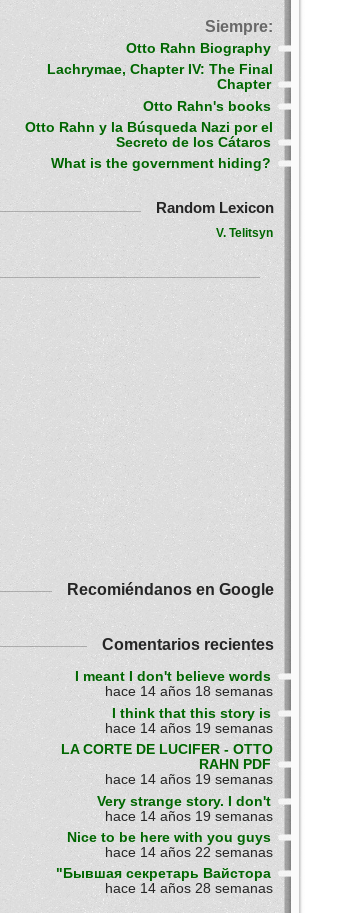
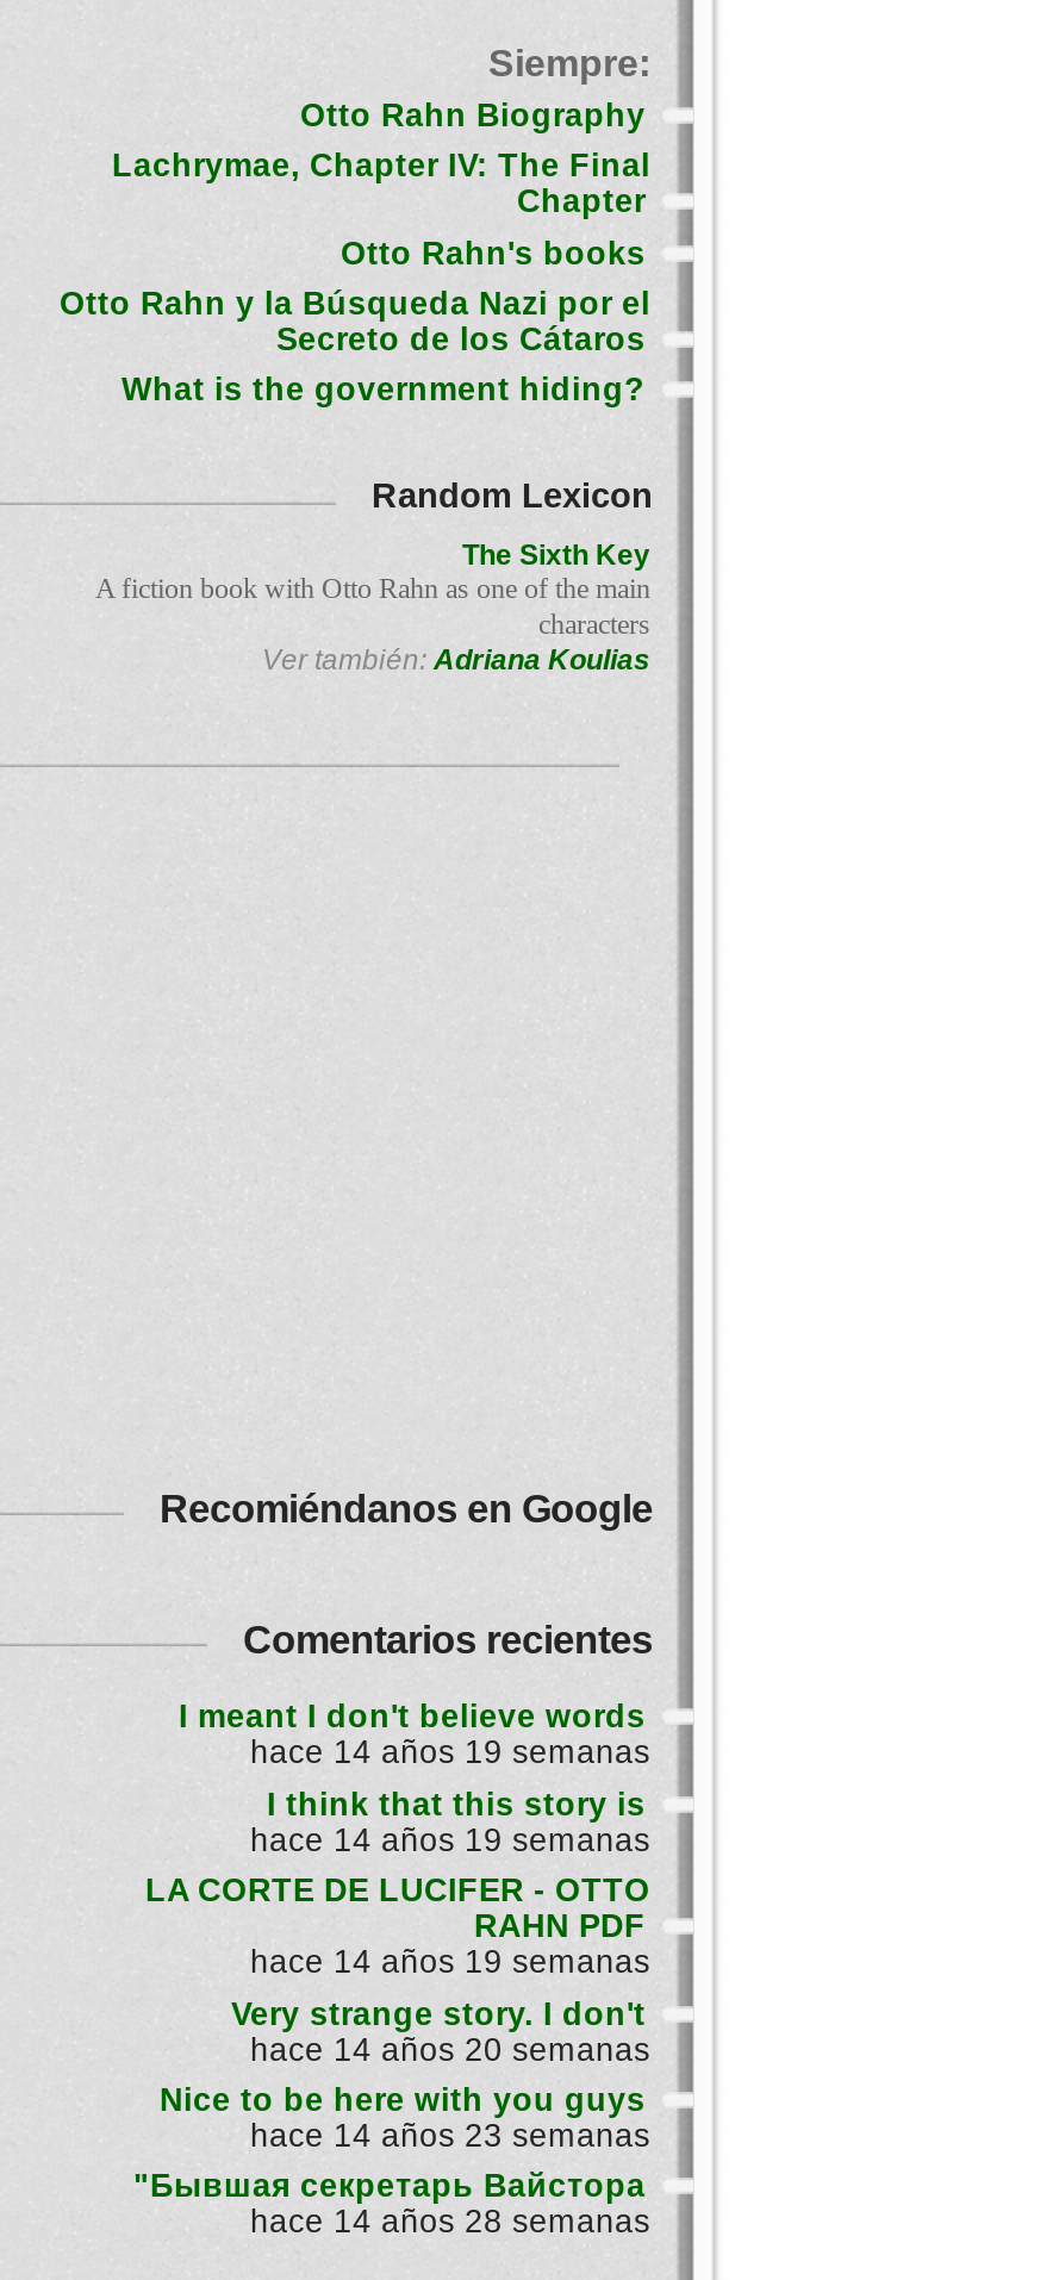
[216,226,273,240] V. Telitsyn -> [95,539,650,677] The Sixth Key | A fiction book with Otto Rahn as one of the main | characters | Ver también: Adriana Koulias
[105,684,273,699] hace 14 años 18 semanas -> [250,1735,650,1771] hace 14 años 19 semanas
[105,808,273,823] hace 14 años 19 semanas -> [250,2031,650,2067] hace 14 años 20 semanas
[105,845,273,860] hace 14 años 22 semanas -> [250,2118,650,2153] hace 14 años 23 semanas

